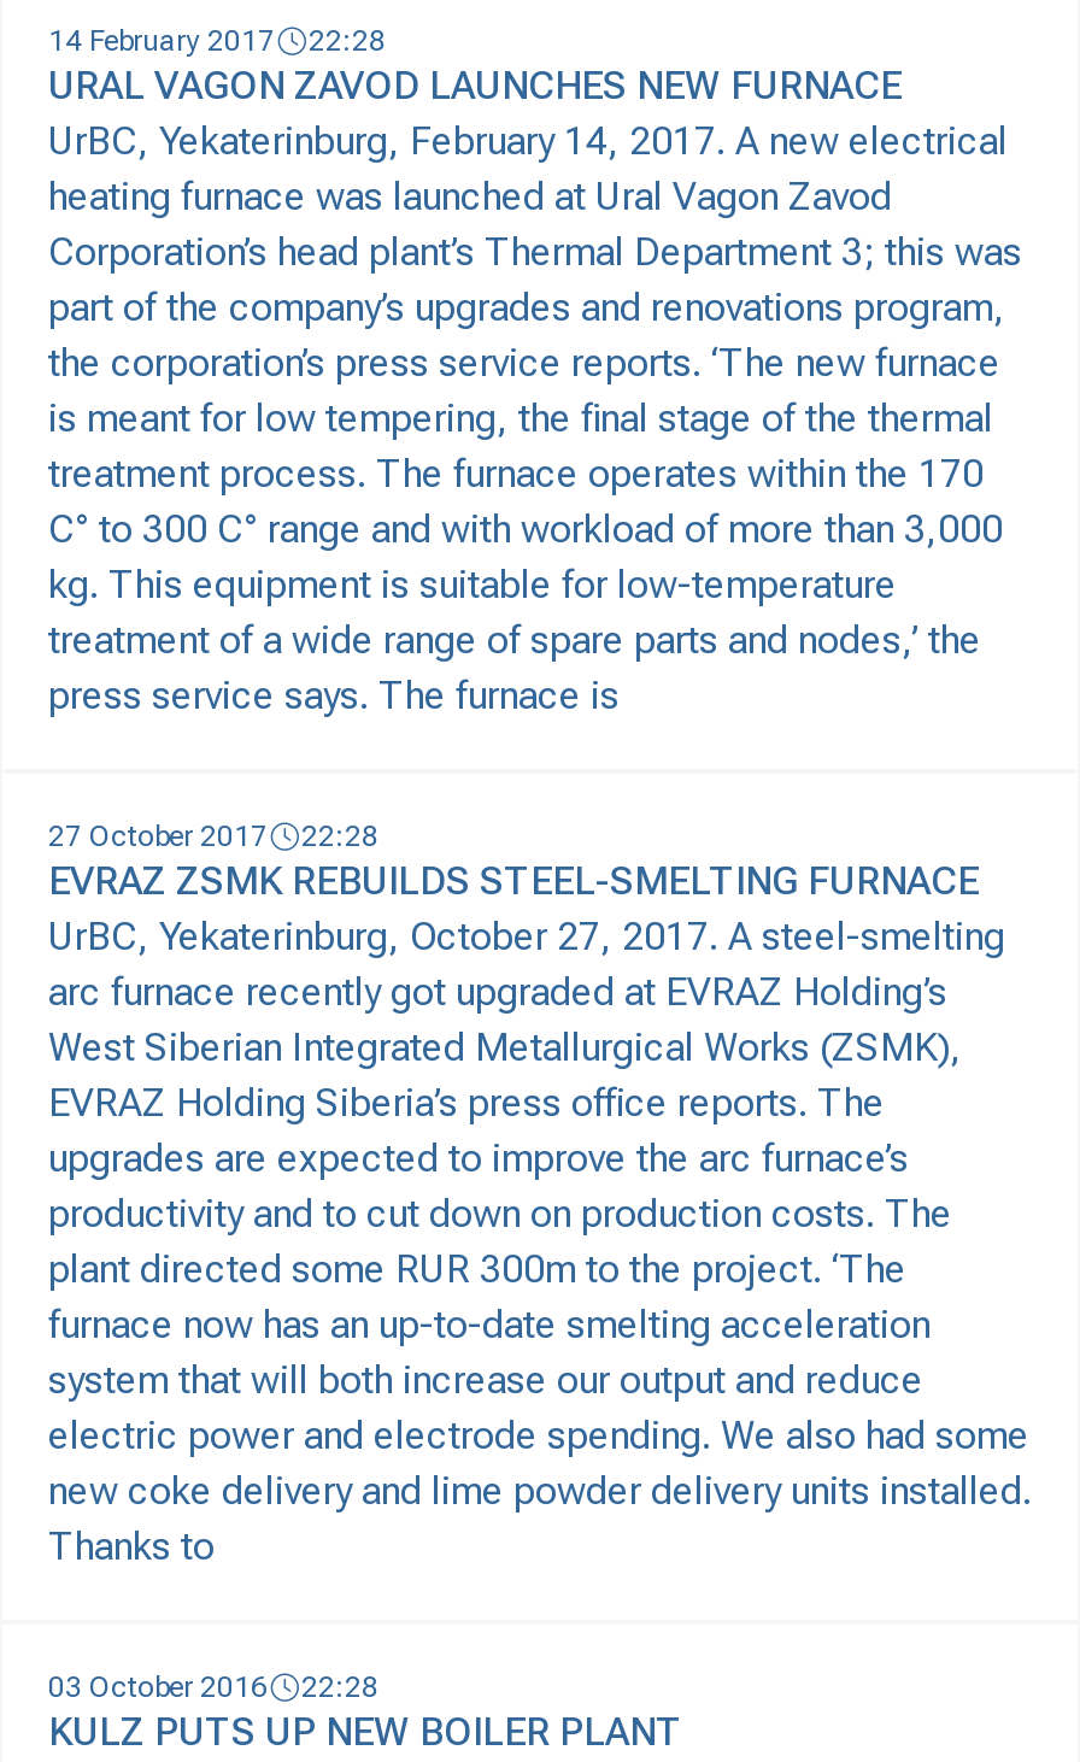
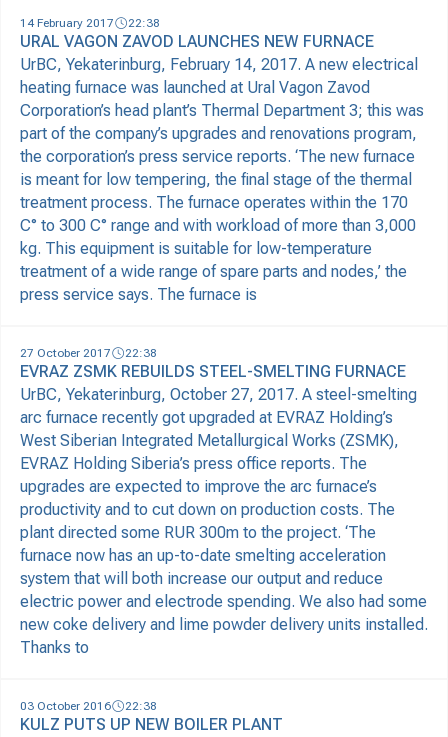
[48,25,386,59] 14 February 2017 22:28 -> [20,16,160,30] 14 February 2017 22:38
[48,821,378,854] 27 October 2017 22:28 -> [20,346,157,360] 27 October 2017 22:38
[48,1672,378,1705] 03 October 2016 22:28 -> [20,699,157,713] 03 October 2016 22:38

